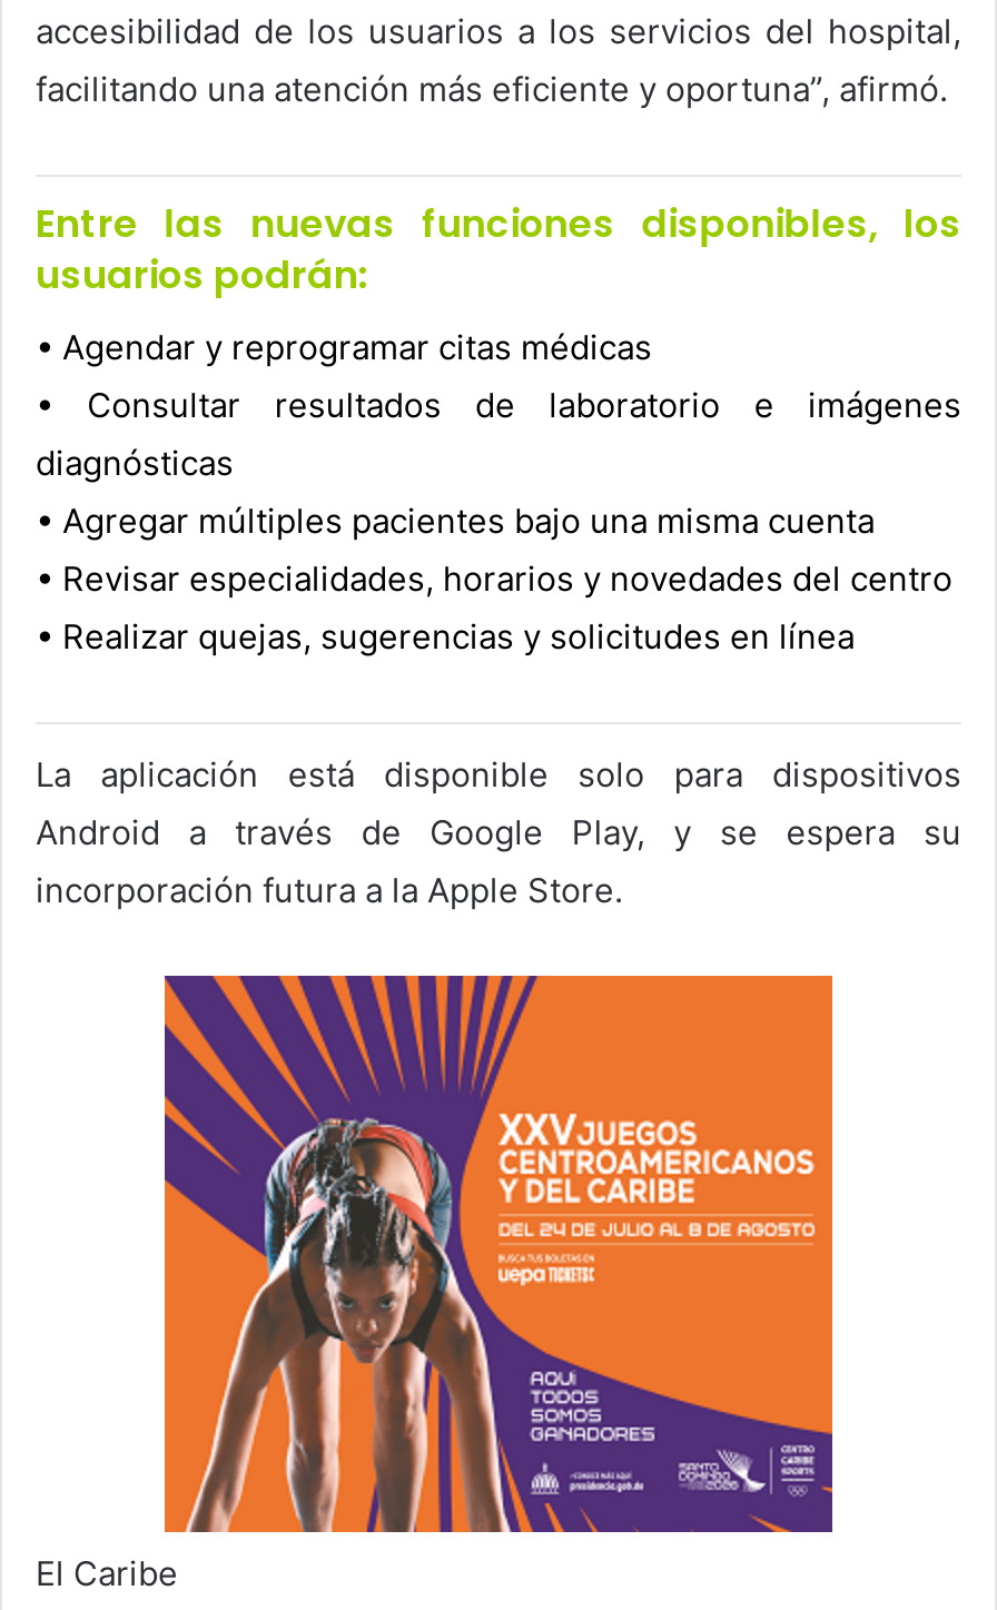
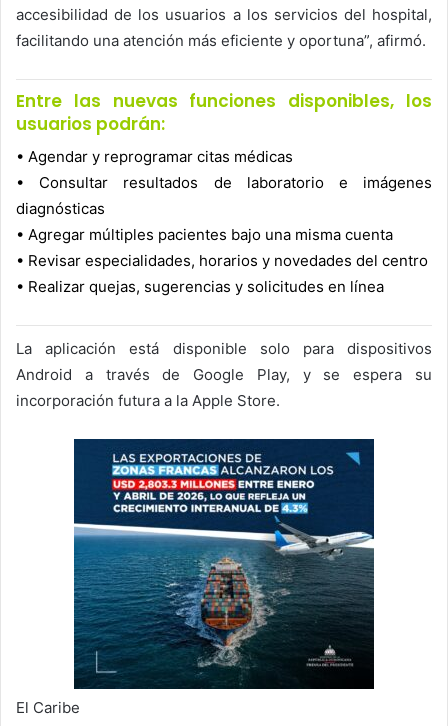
[162,974,835,1534] [image] -> [73,438,375,690] [image]

